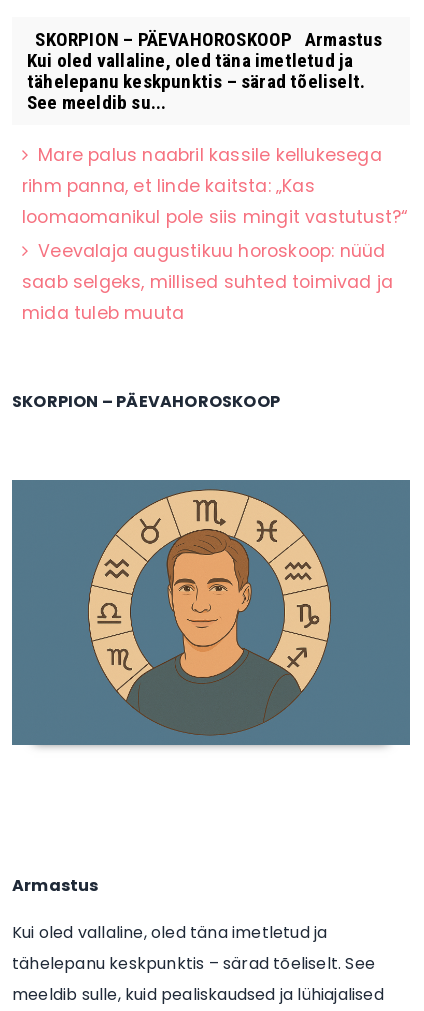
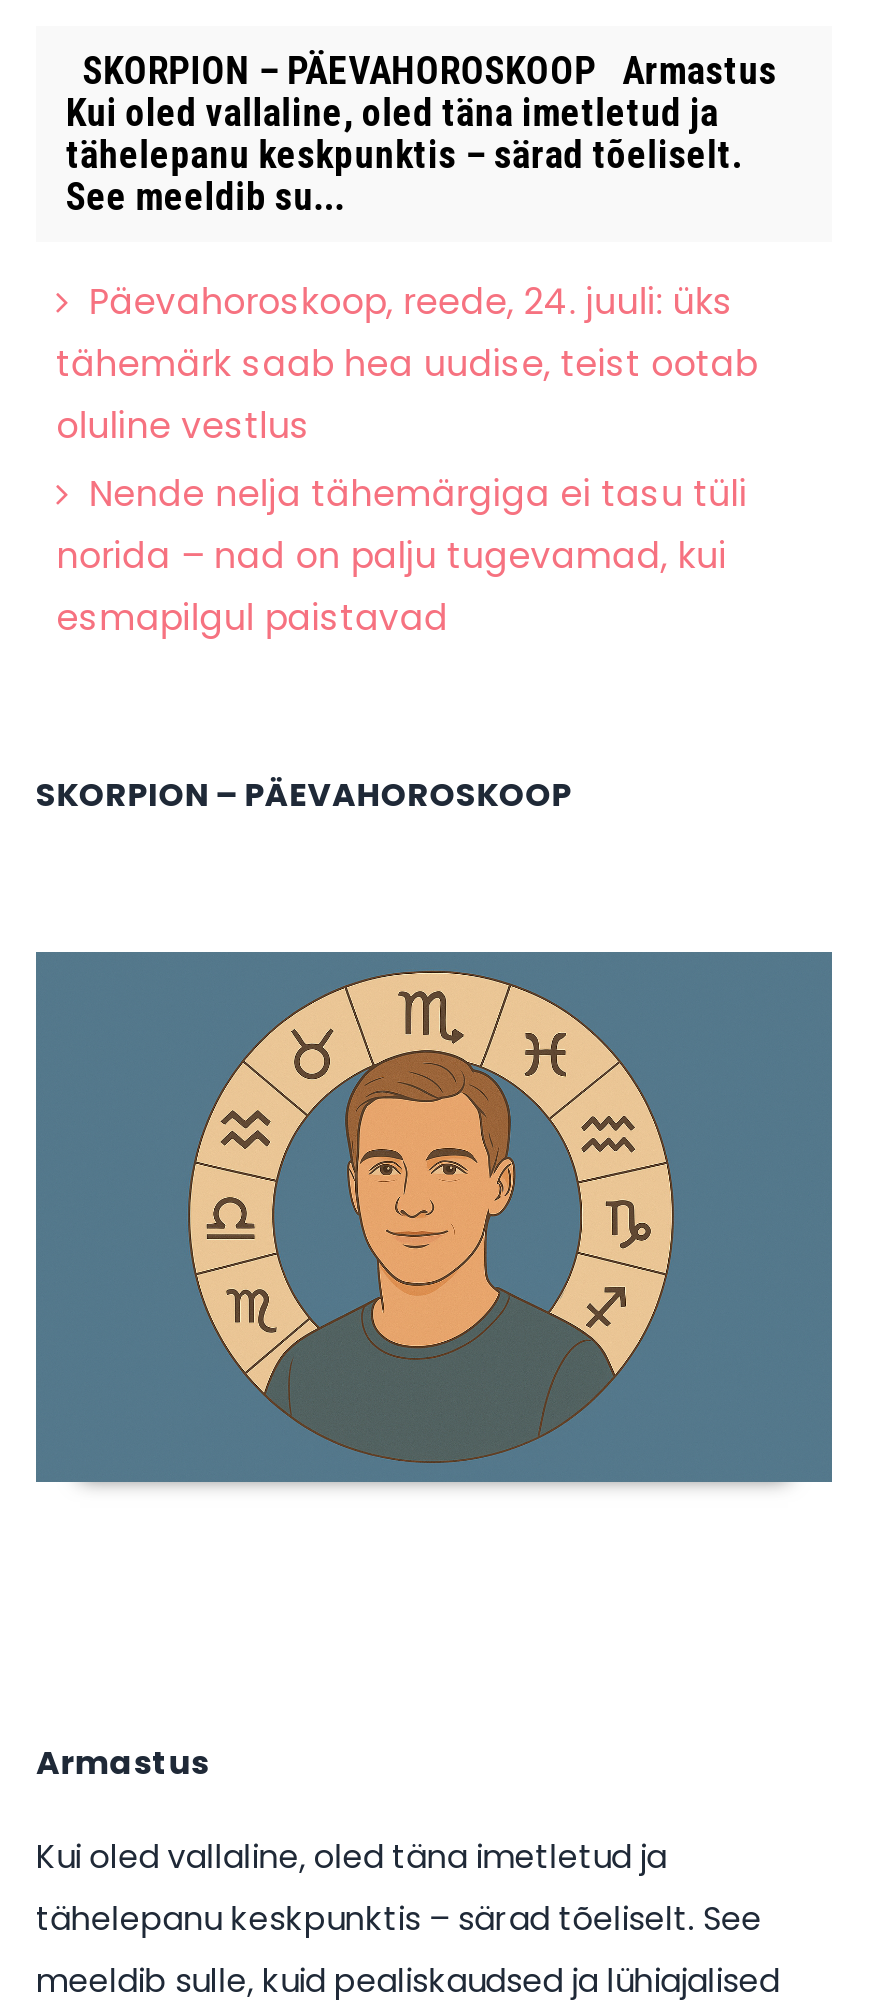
[22,143,408,325] Mare palus naabril kassile kellukesega | rihm panna, et linde kaitsta: „Kas | loomaomanikul pole siis mingit vastutust?“ | Veevalaja augustikuu horoskoop: nüüd | saab selgeks, millised suhted toimivad ja | mida tuleb muuta -> [56,278,757,642] Päevahoroskoop, reede, 24. juuli: üks | tähemärk saab hea uudise, teist ootab | oluline vestlus | Nende nelja tähemärgiga ei tasu tüli | norida – nad on palju tugevamad, kui | esmapilgul paistavad

